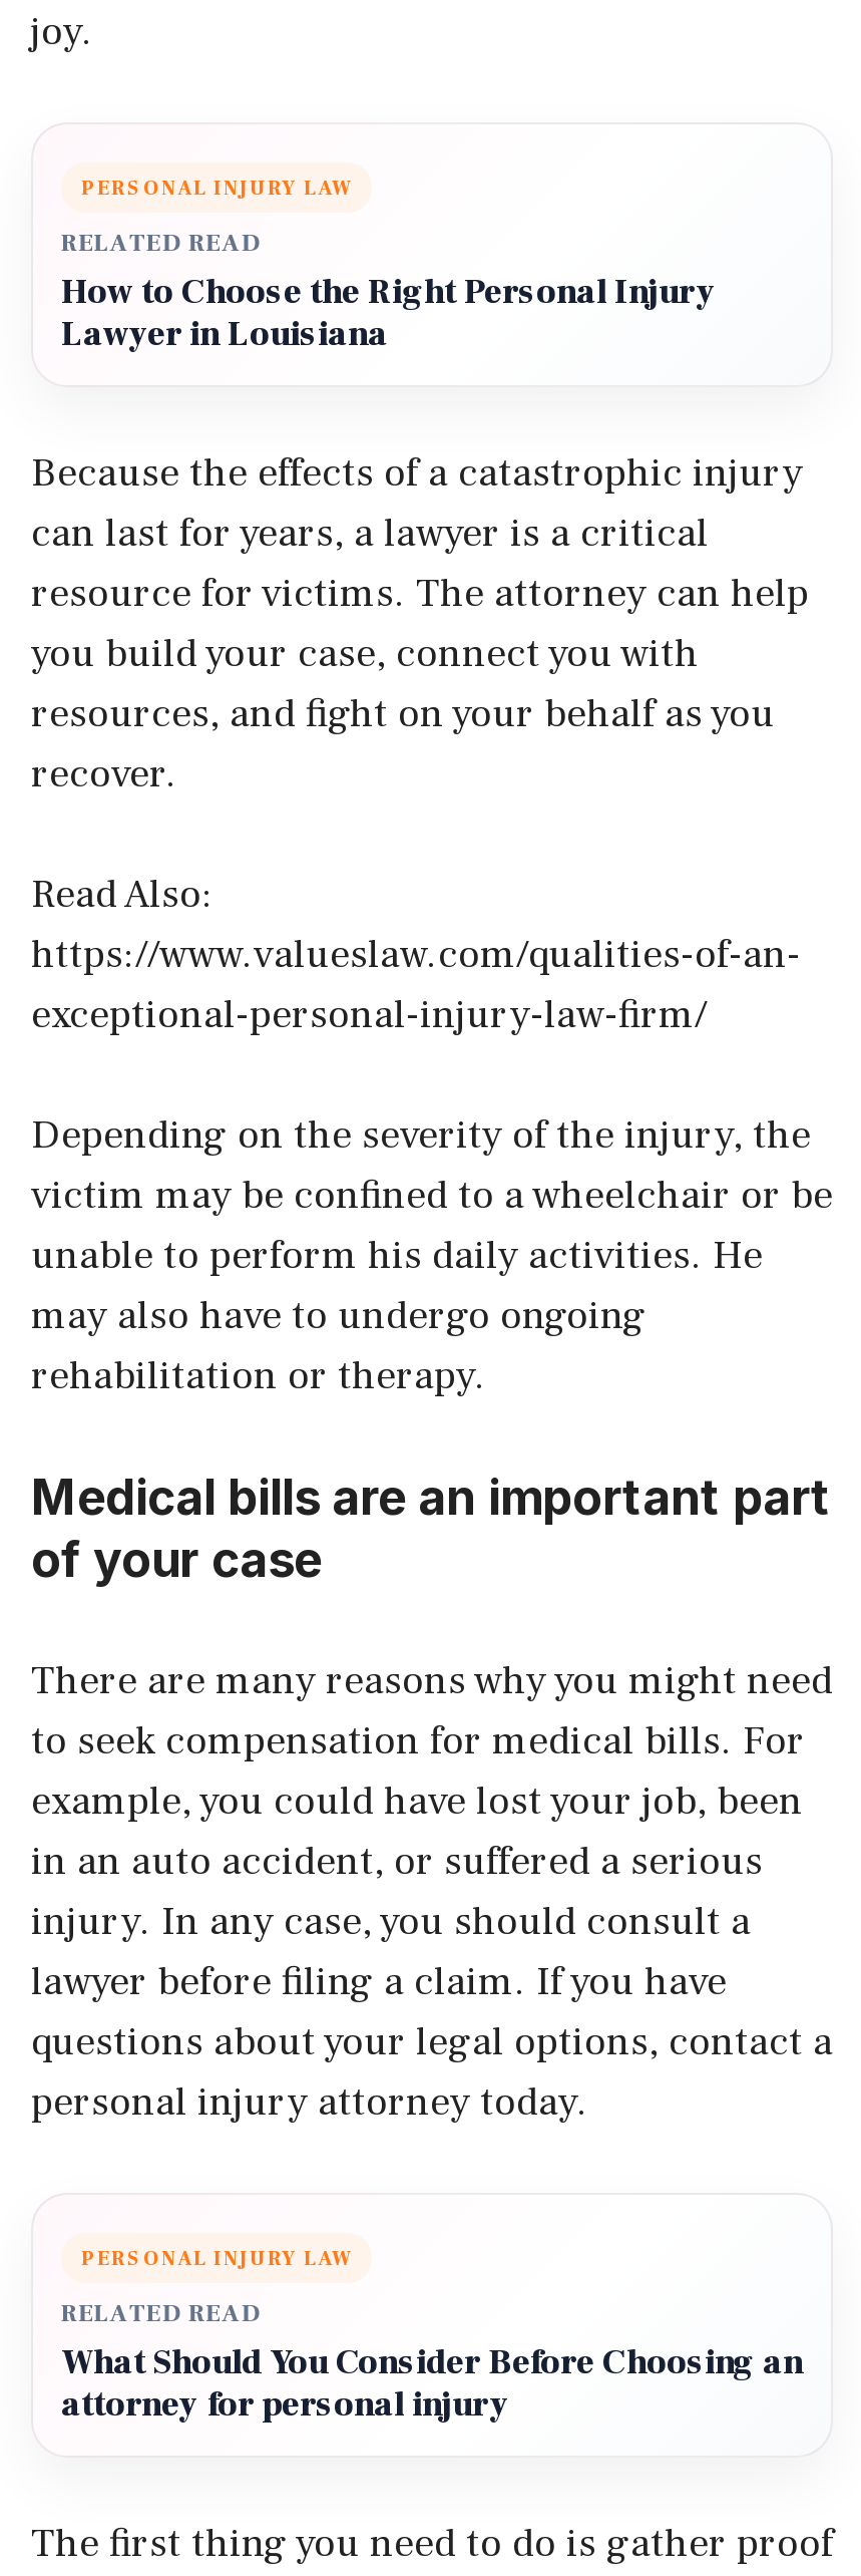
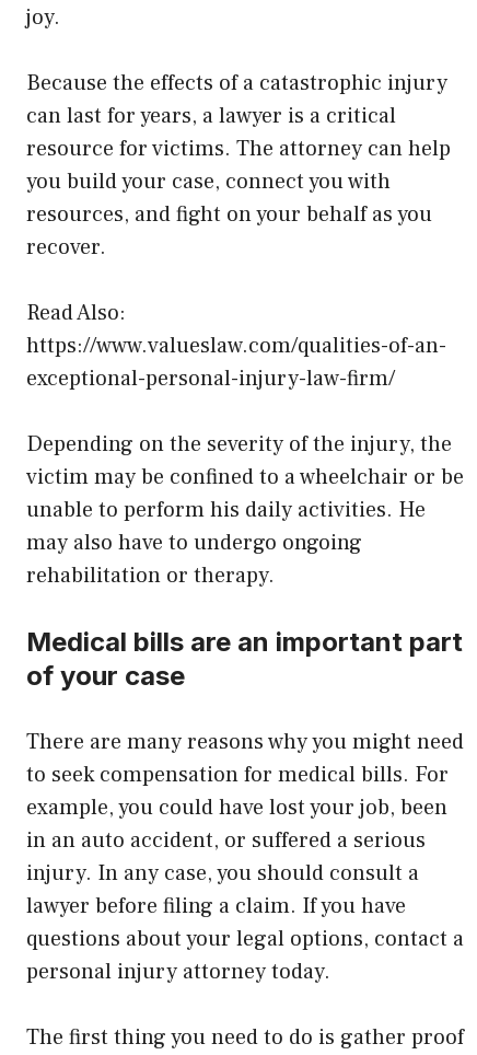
[61,175,717,357] PERSONAL INJURY LAW | RELATED READ | How to Choose the Right Personal Injury | Lawyer in Louisiana -> none
[61,2245,803,2428] PERSONAL INJURY LAW | RELATED READ | What Should You Consider Before Choosing an | attorney for personal injury -> none

